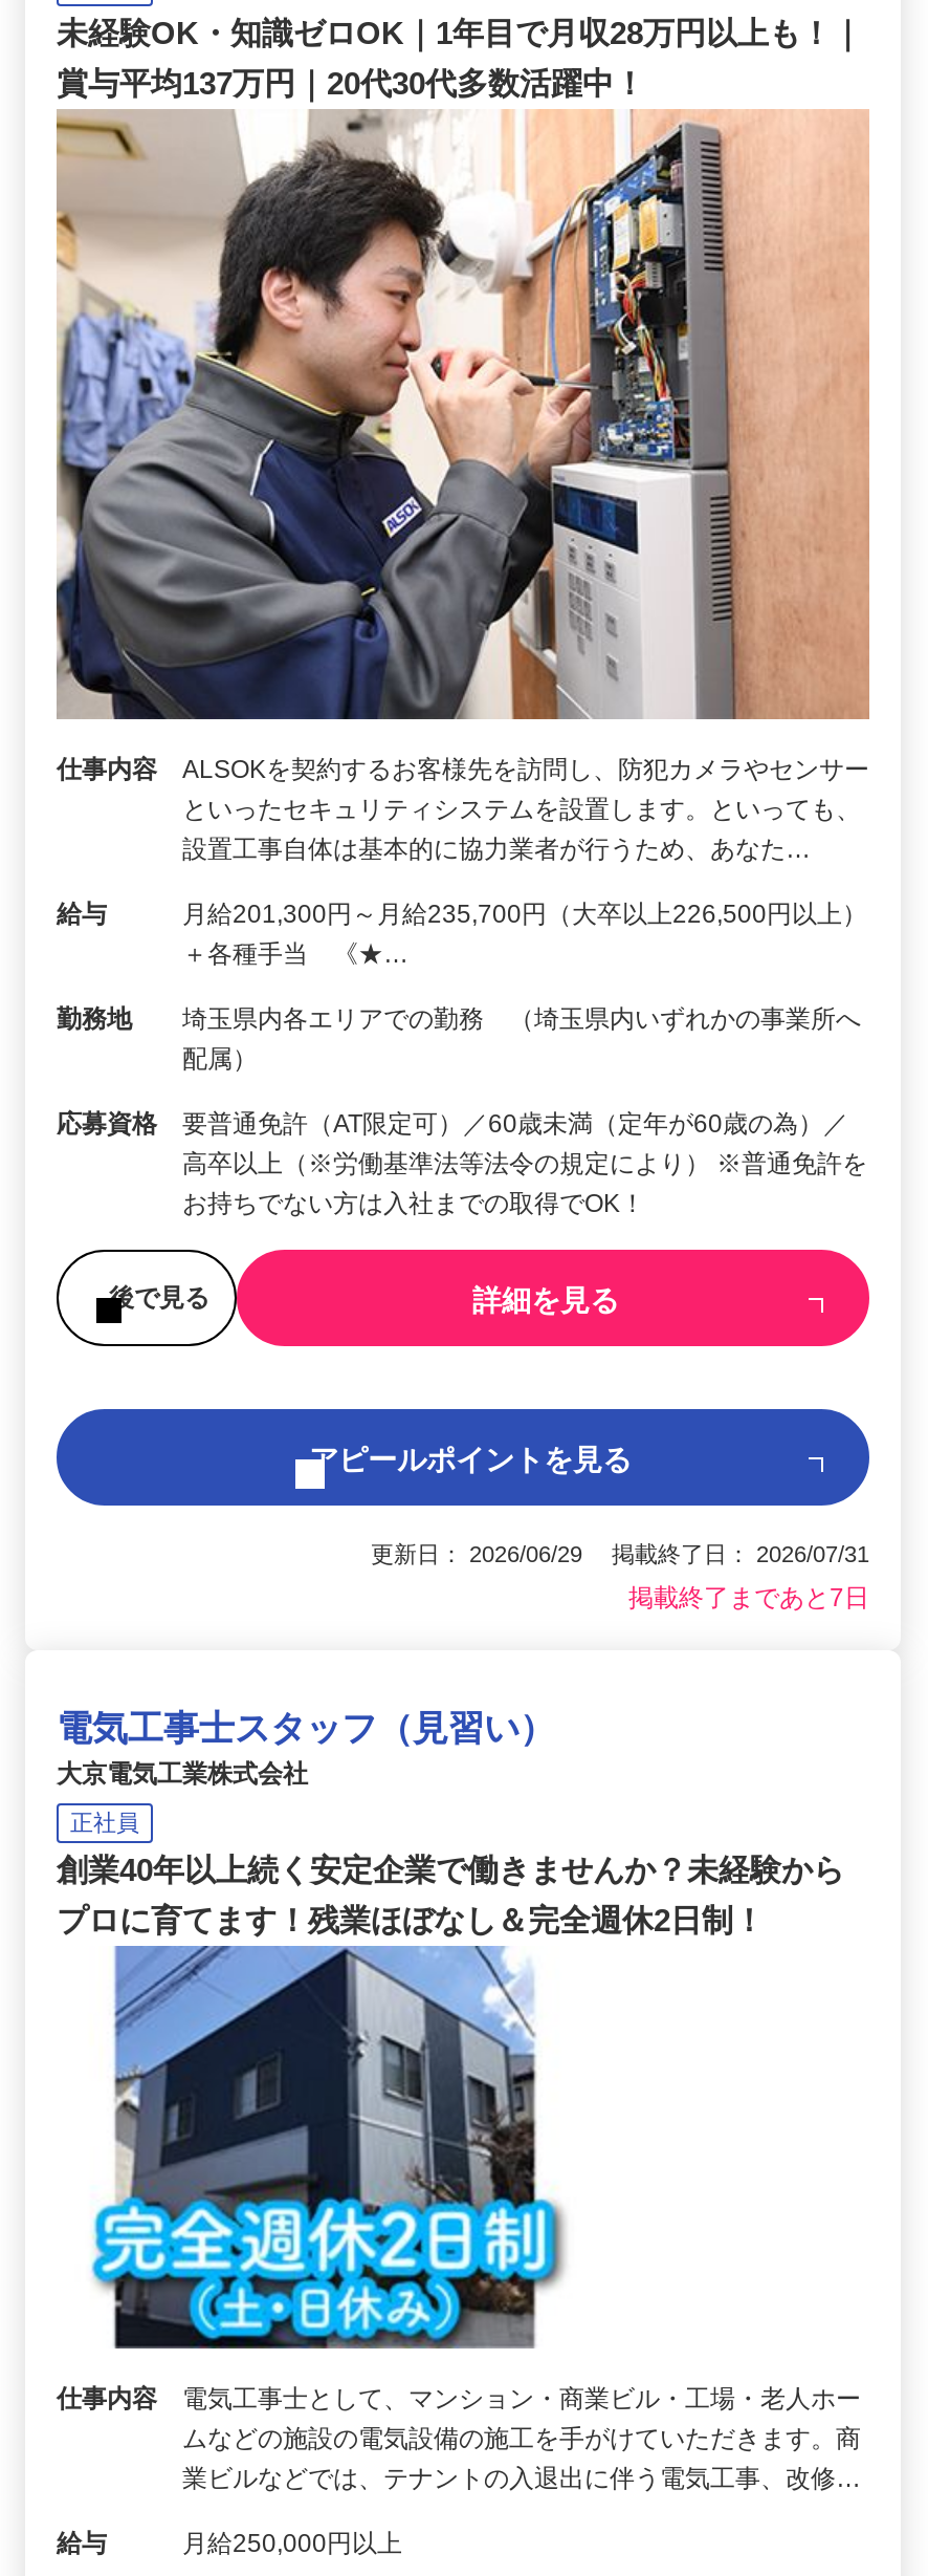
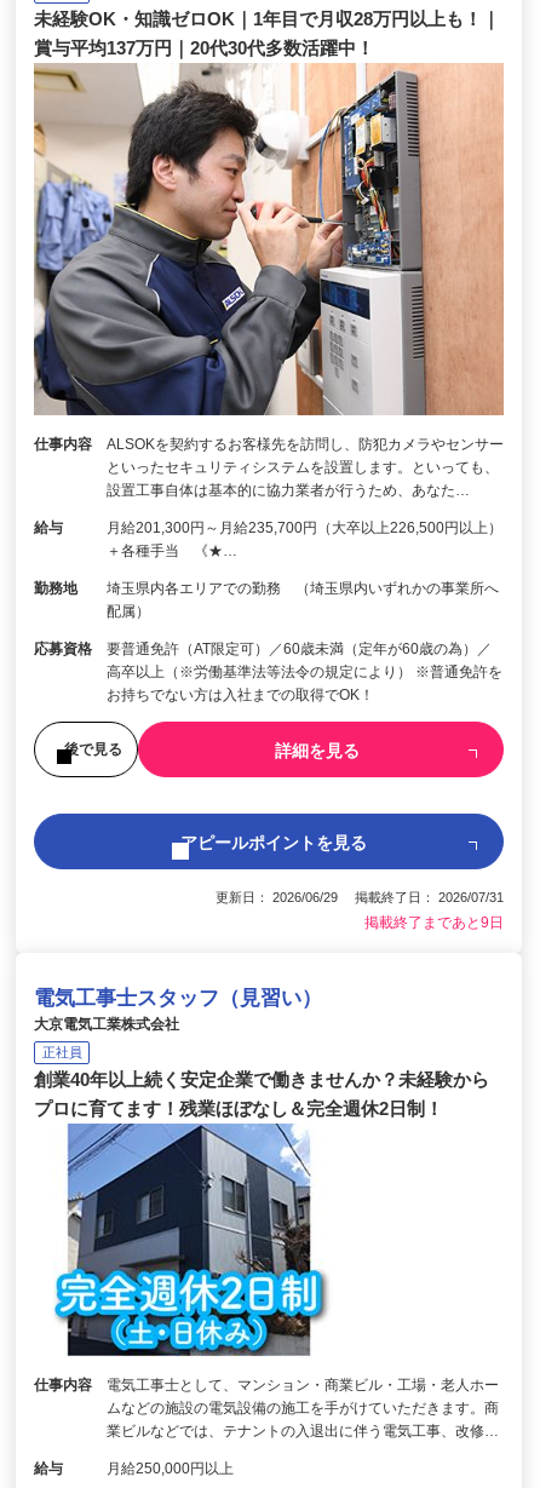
[628,1584,869,1613] 掲載終了まであと7日 -> [364,915,504,932] 掲載終了まであと9日

